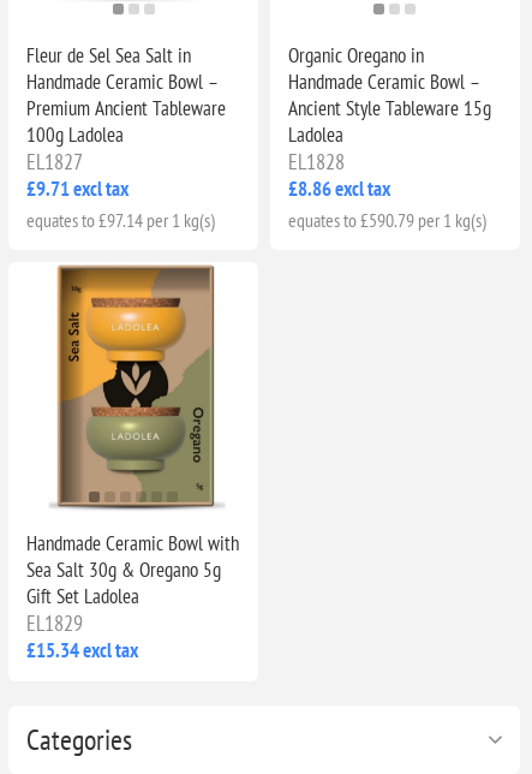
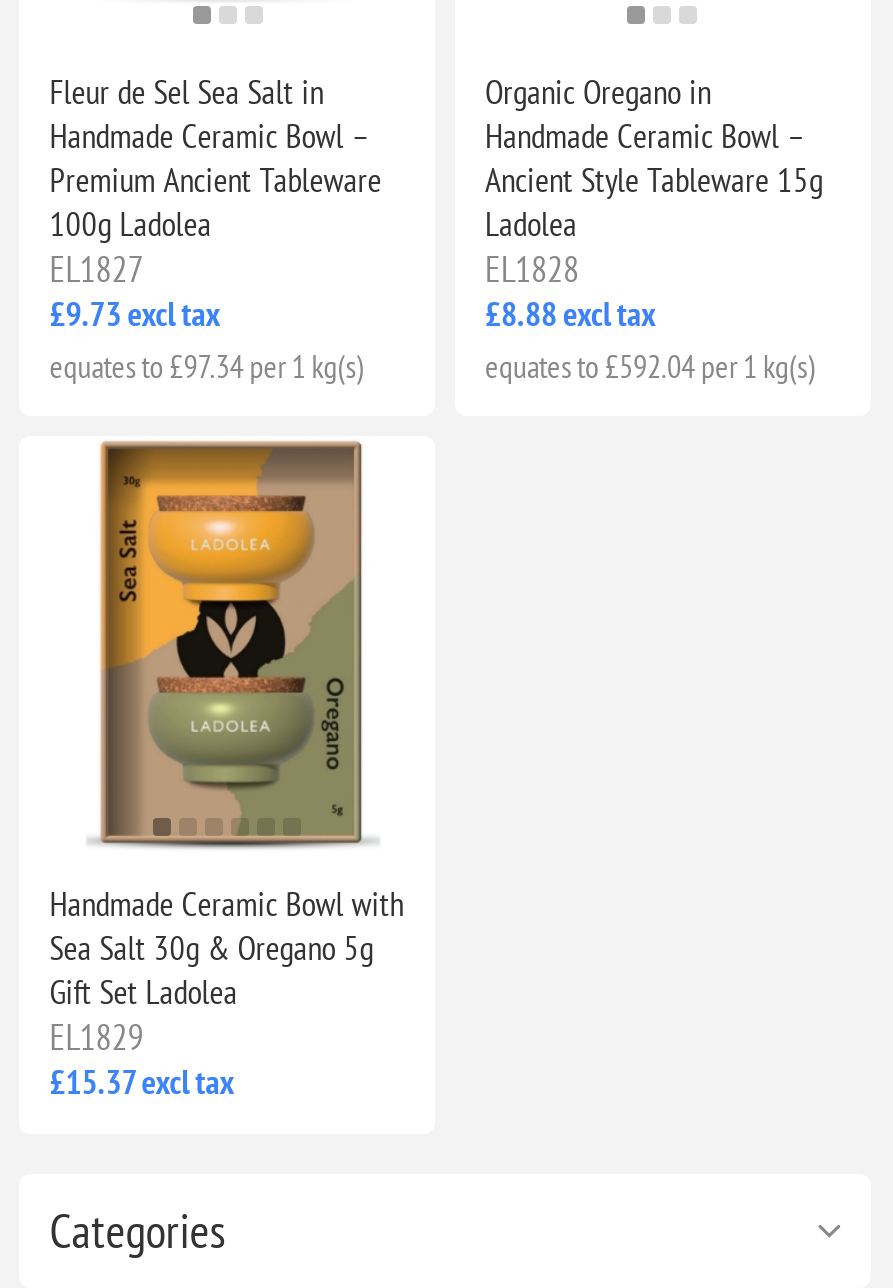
[27,175,129,202] £9.71 excl tax -> [49,292,219,336] £9.73 excl tax
[288,175,390,202] £8.86 excl tax -> [485,292,655,336] £8.88 excl tax
[27,208,215,232] equates to £97.14 per 1 kg(s) -> [49,346,363,386] equates to £97.34 per 1 kg(s)
[288,208,486,232] equates to £590.79 per 1 kg(s) -> [485,346,815,386] equates to £592.04 per 1 kg(s)
[27,637,138,663] £15.34 excl tax -> [49,1059,233,1103] £15.37 excl tax

